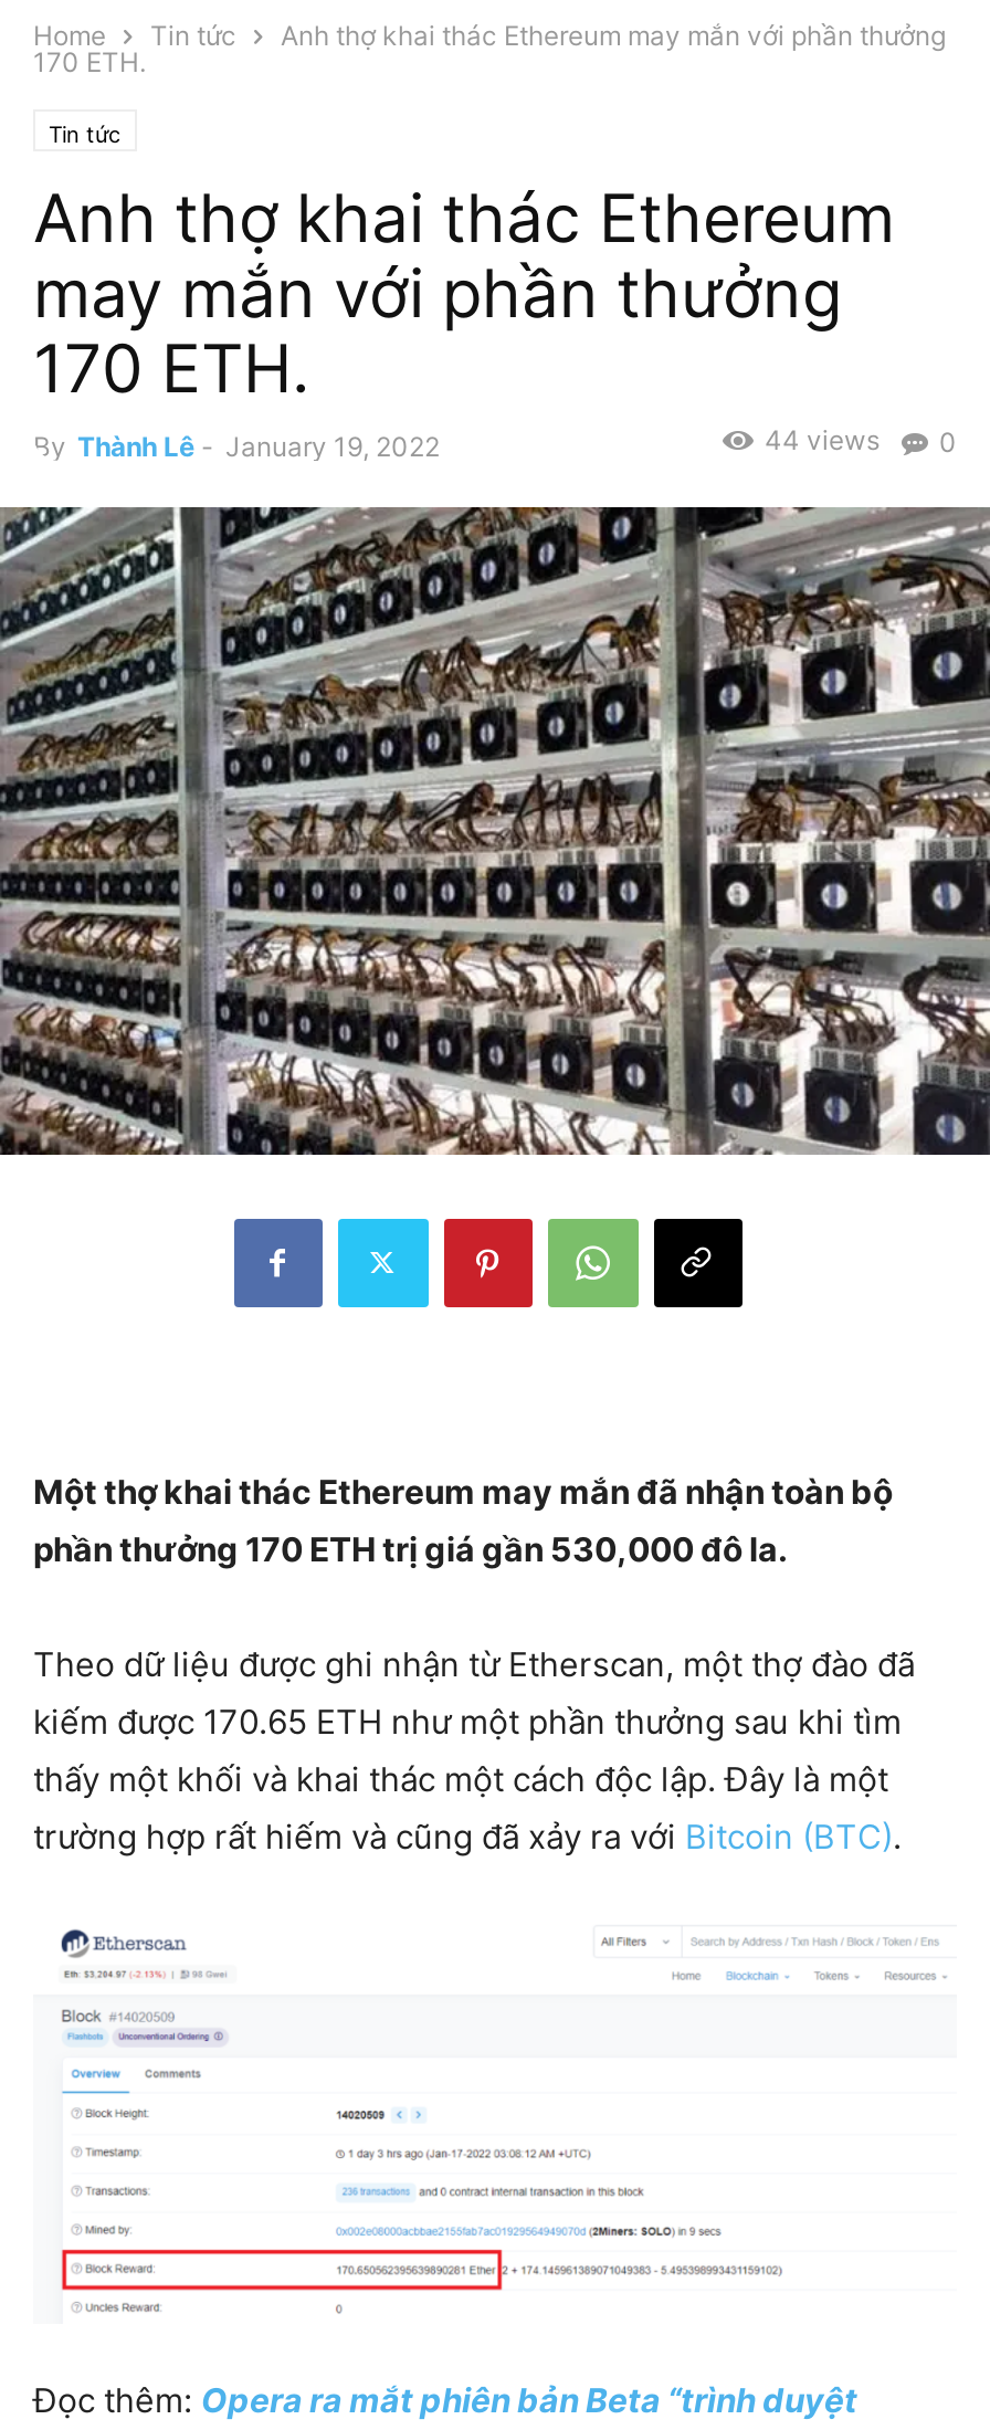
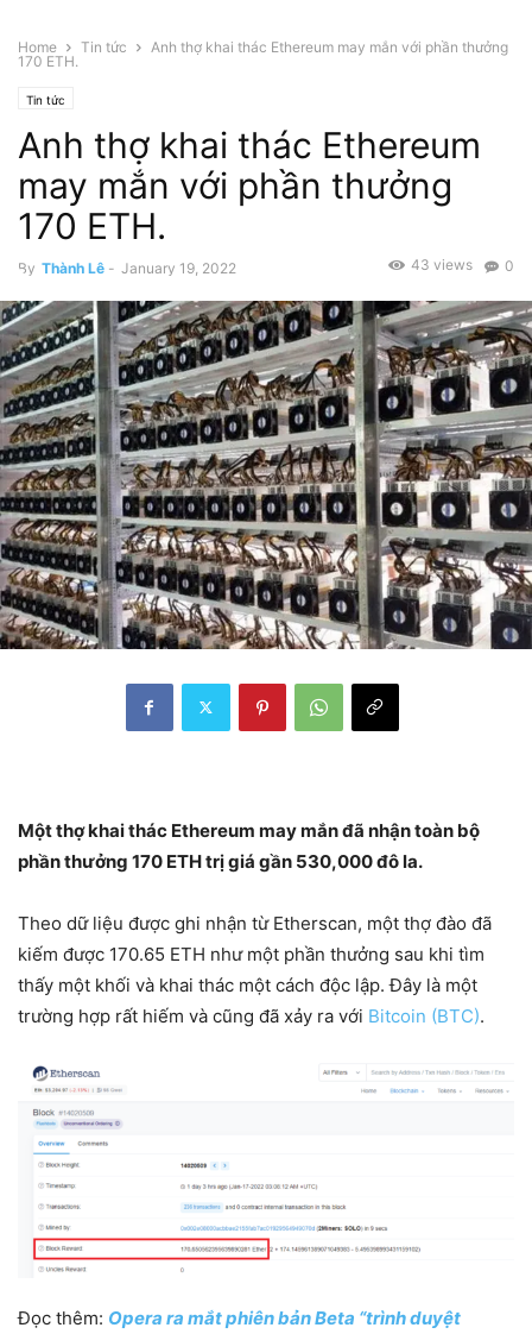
[765,423,957,459] 44 views 0 -> [411,255,514,275] 43 views 0

